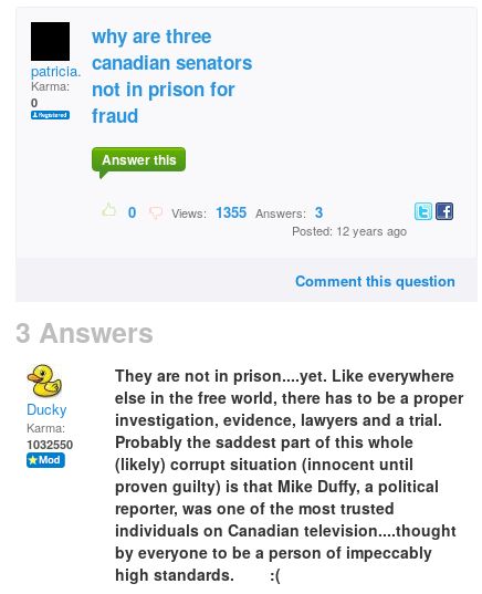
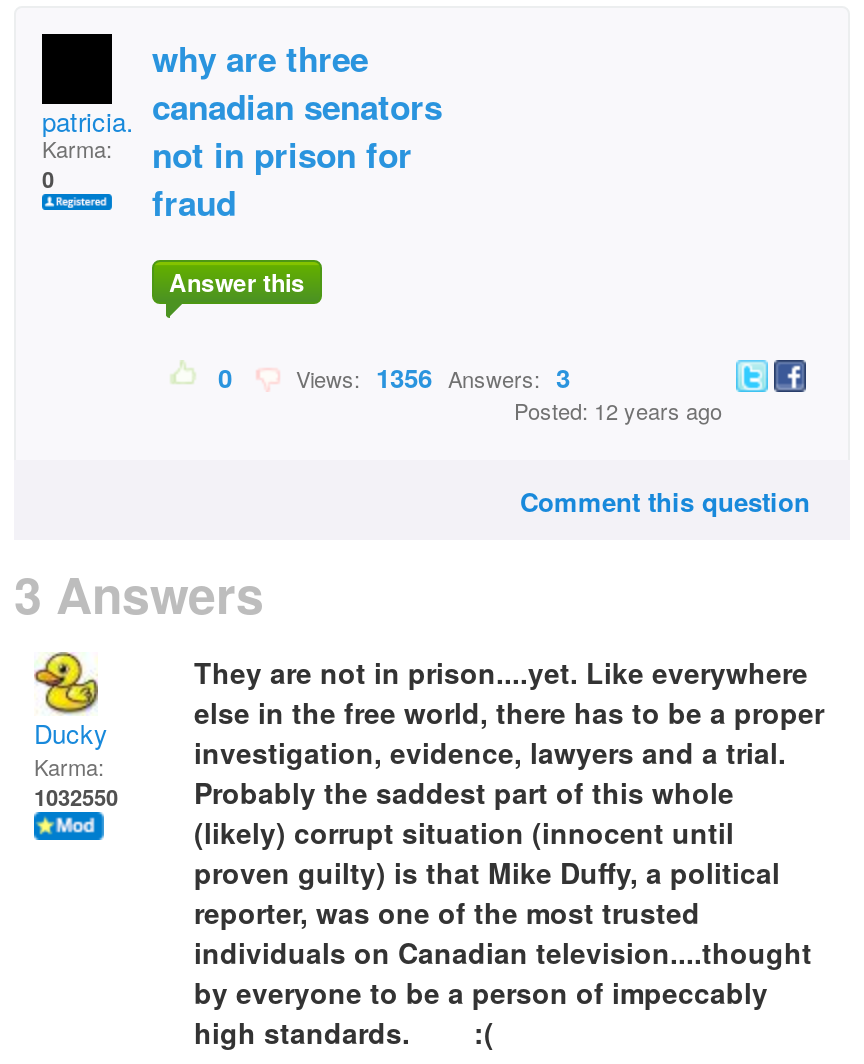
[165,201,323,222] Views: 1355 Answers: 3 -> [284,358,570,396] Views: 1356 Answers: 3

